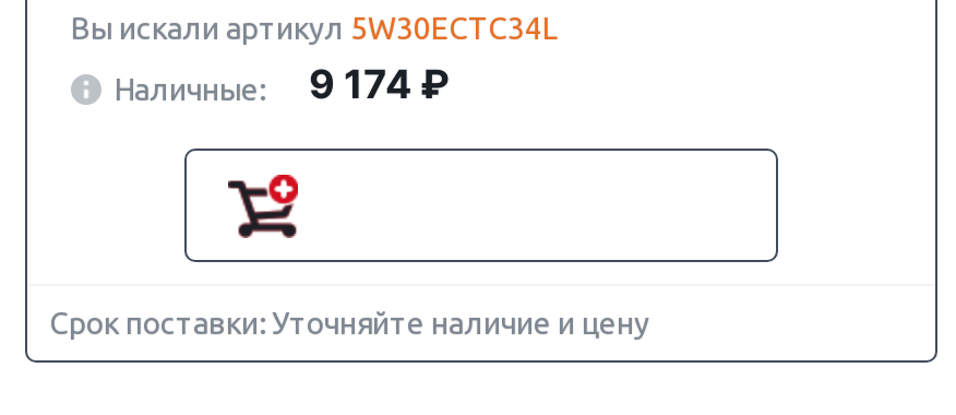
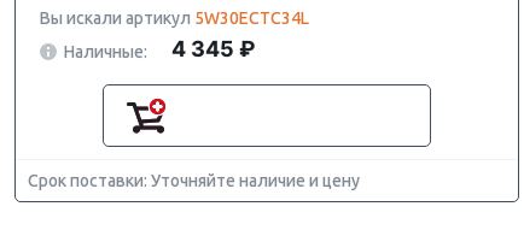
[115,61,449,107] Наличные: 9 174 ₽ -> [64,36,255,61] Наличные: 4 345 ₽

